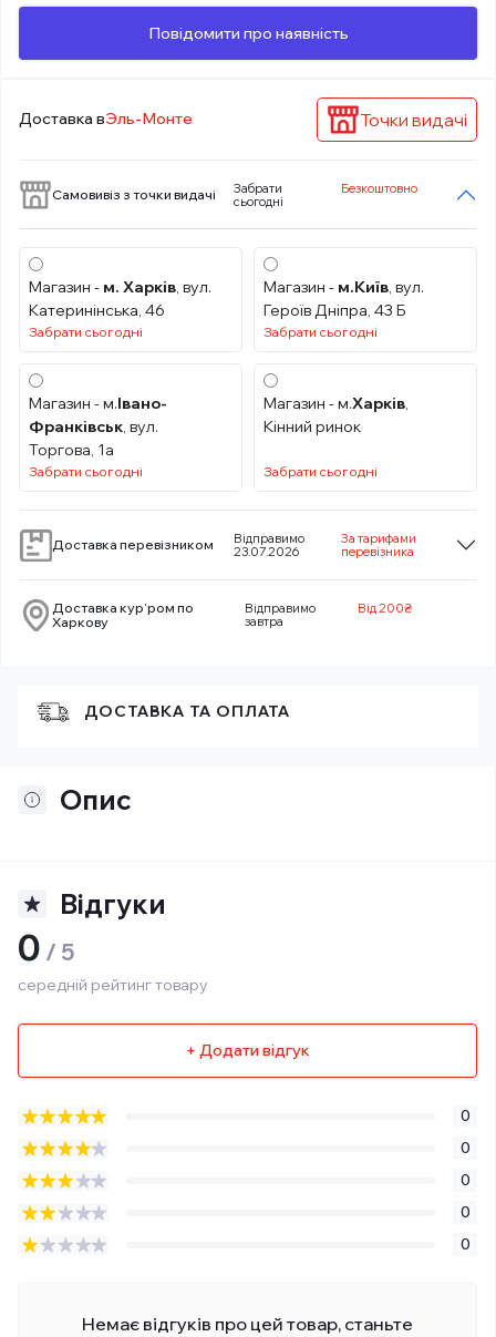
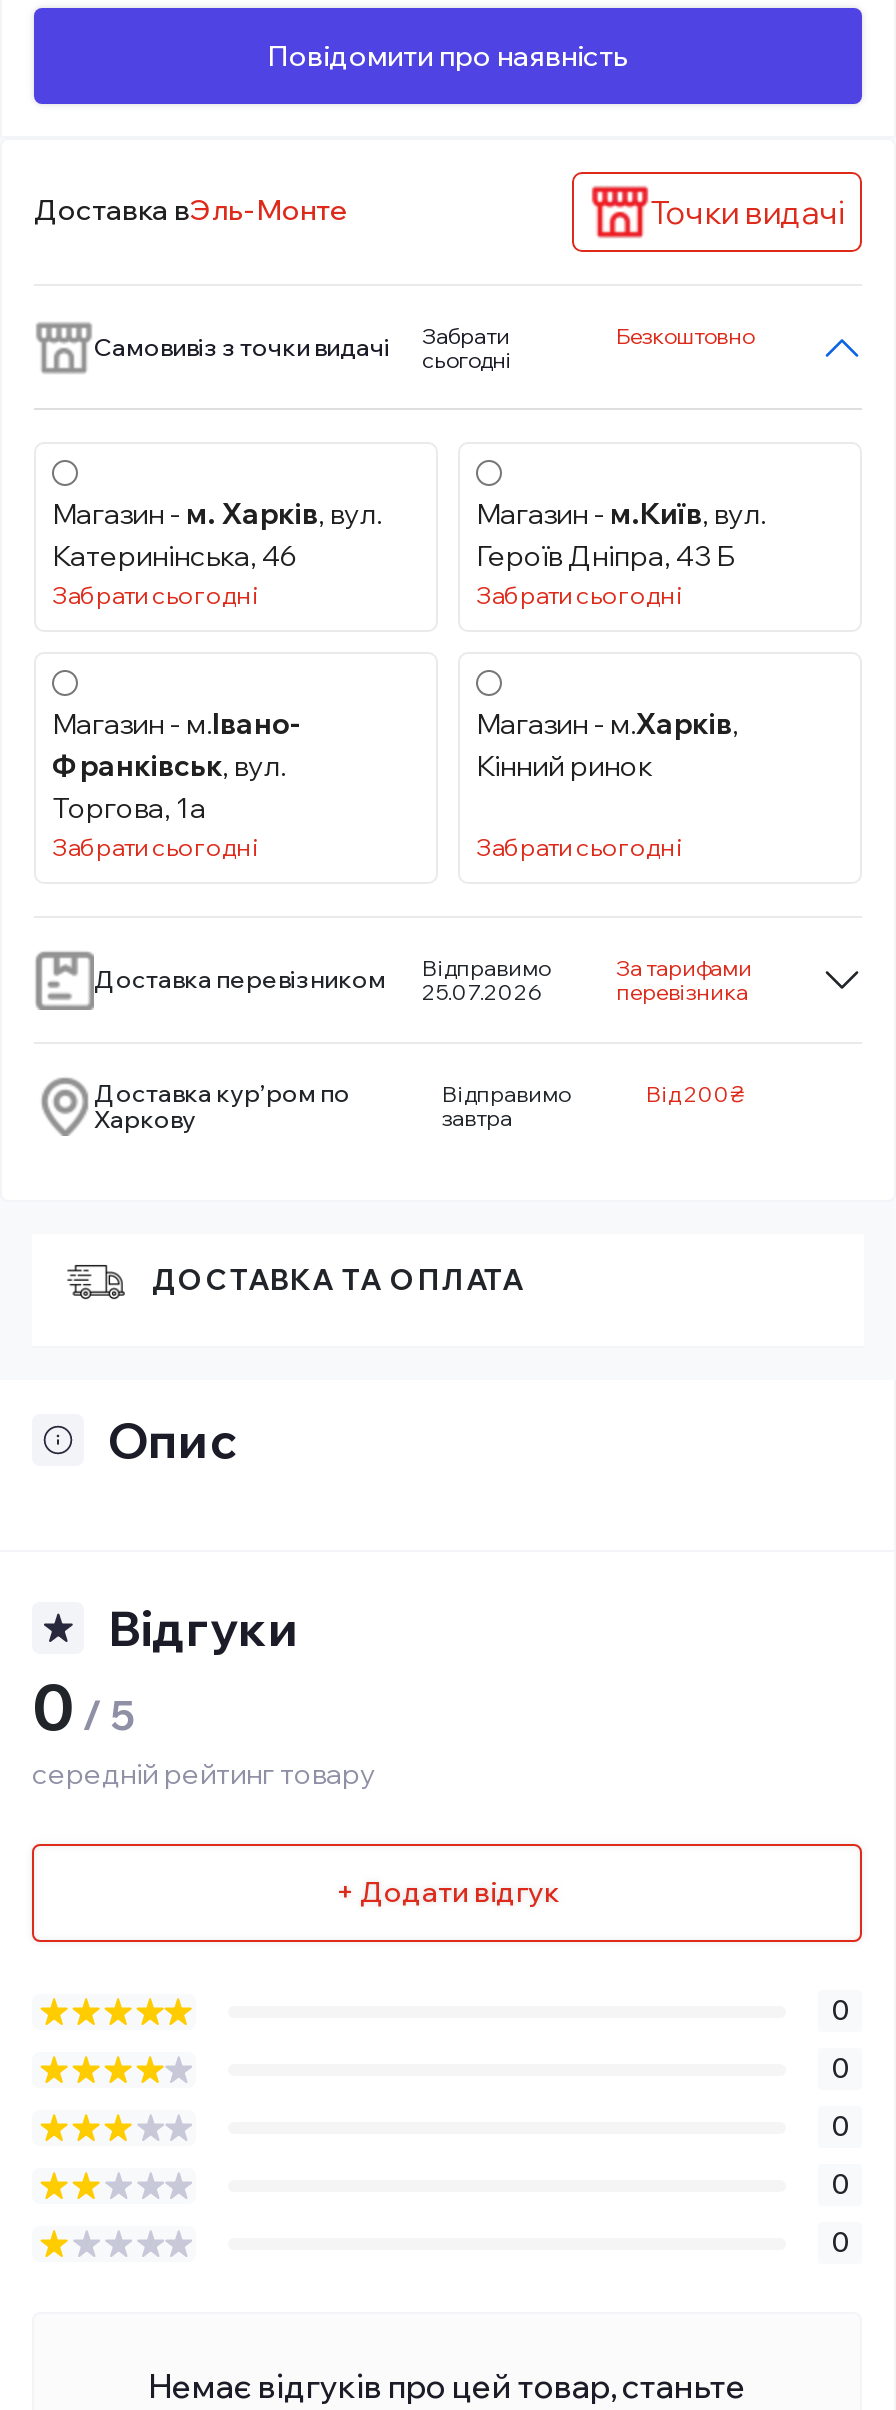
[52,530,304,559] Доставка перевізником 23.07.2026 Відправимо -> [94,953,550,1005] Доставка перевізником 25.07.2026 Відправимо

